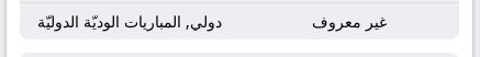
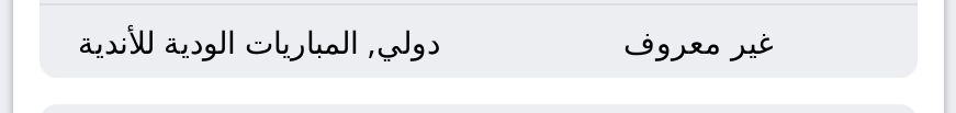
[37,11,222,32] دولي, المباريات الوديّة الدوليّة -> [78,21,440,63] دولي, المباريات الودية للأندية

